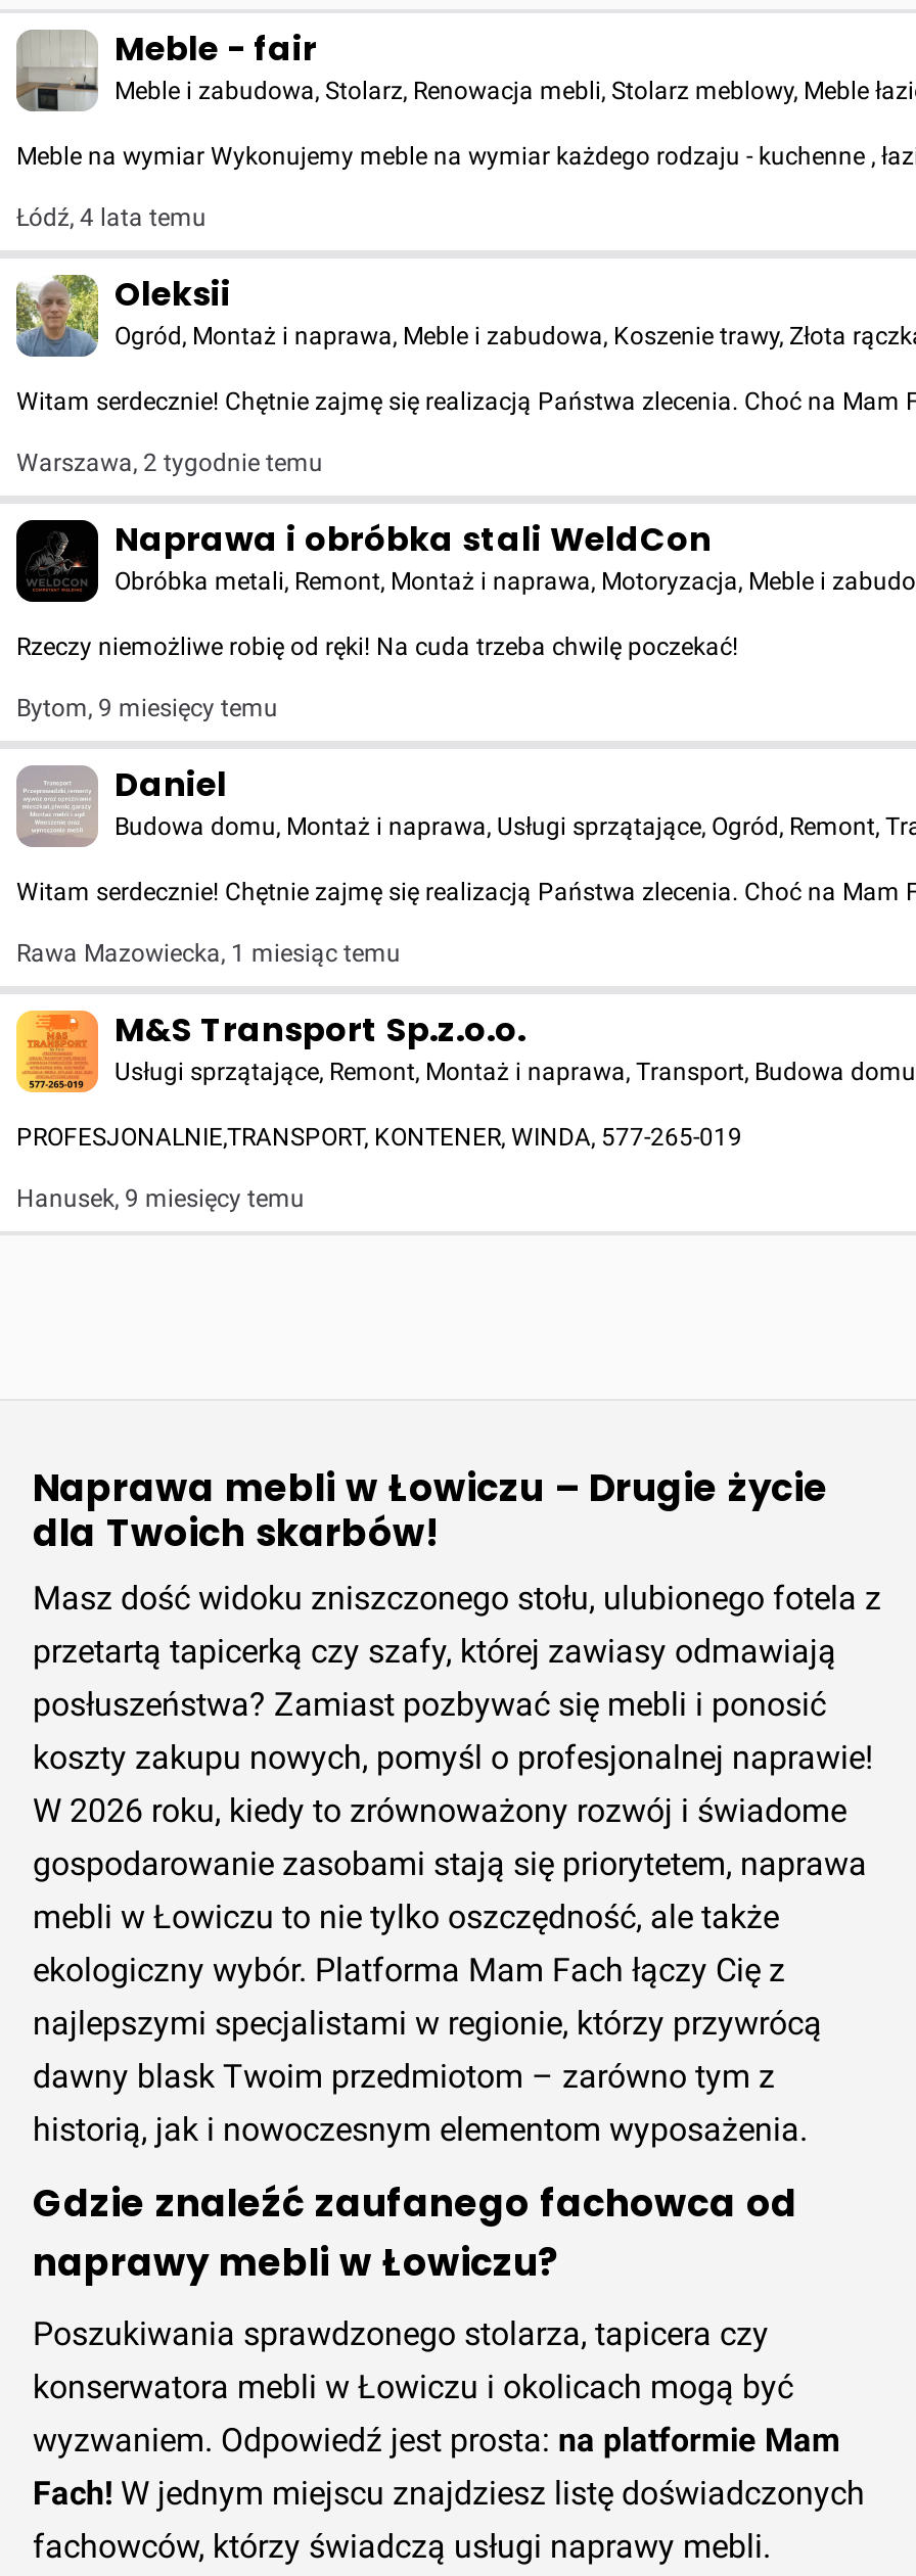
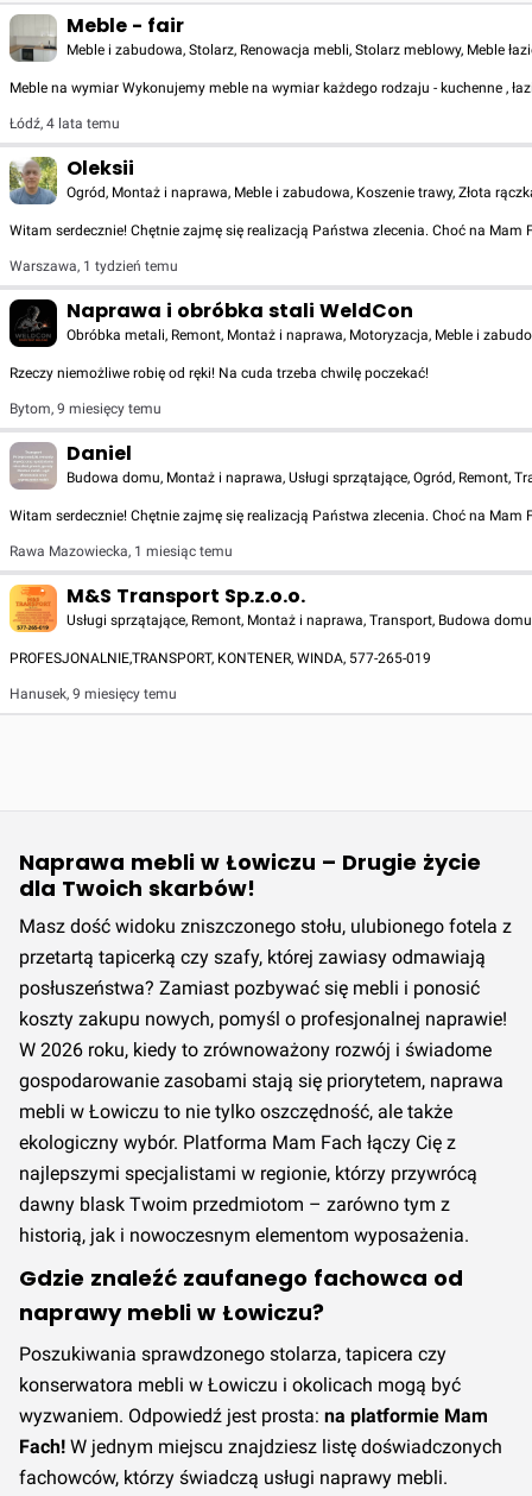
[16,449,323,477] Warszawa, 2 tygodnie temu -> [9,258,178,274] Warszawa, 1 tydzień temu

